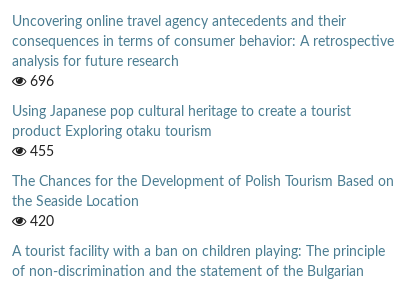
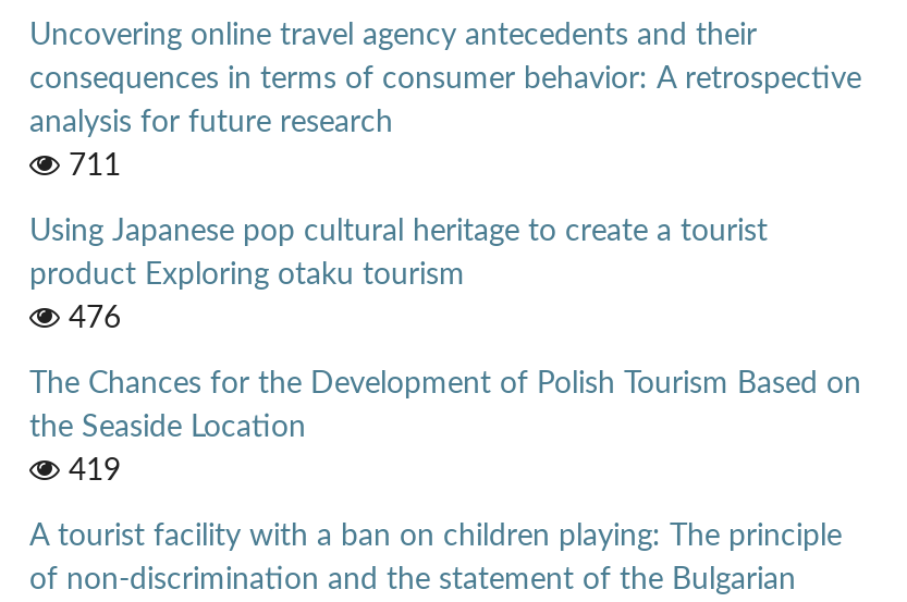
[26,75,54,89] 696 -> [60,151,121,181] 711
[26,145,54,159] 455 -> [60,303,121,334] 476
[26,215,54,229] 420 -> [60,455,121,486] 419

